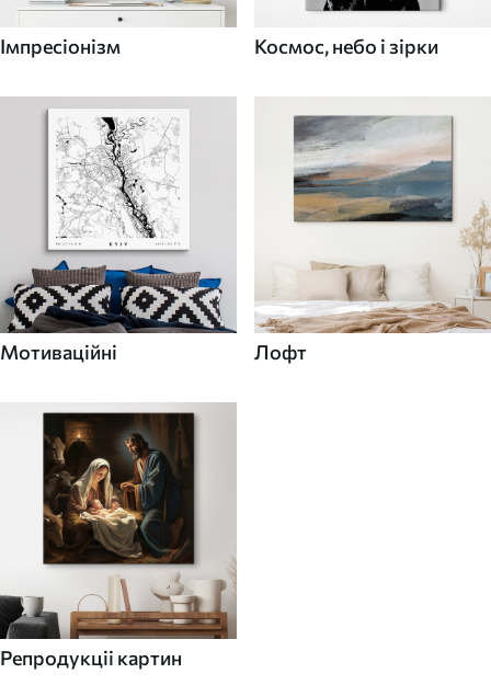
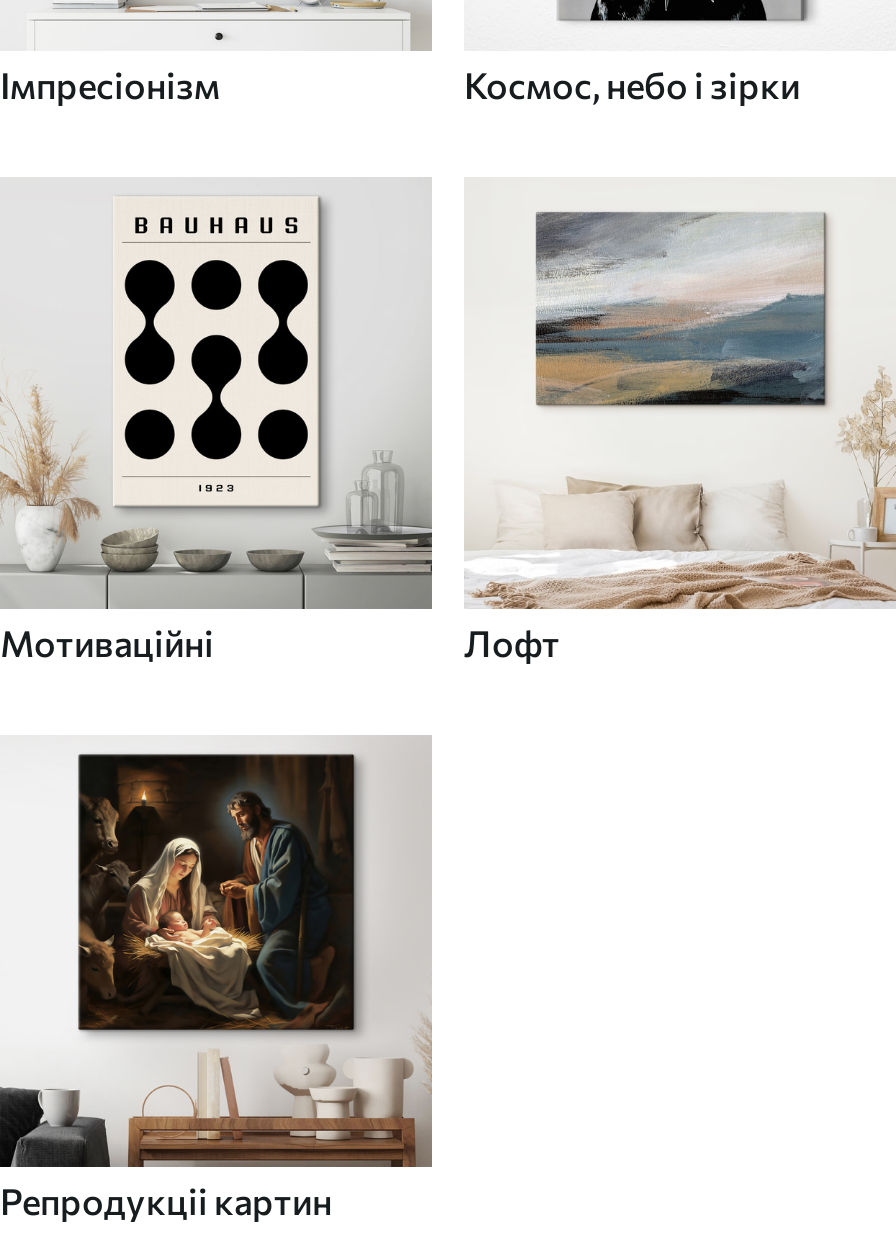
[3,109,236,333] [image] -> [6,198,432,608] [image]

